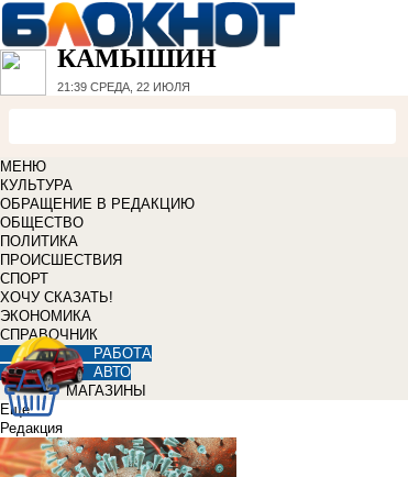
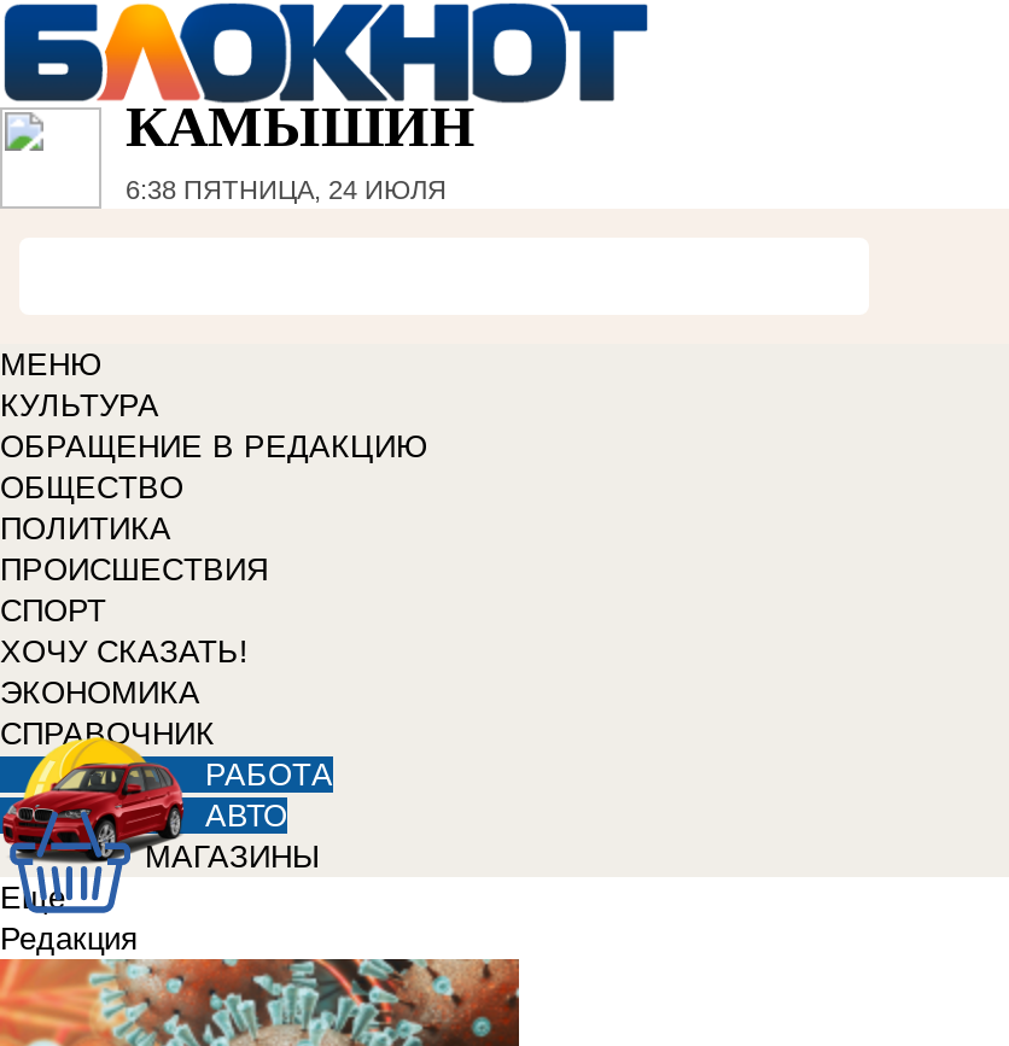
[57,81,190,94] 21:39 СРЕДА, 22 ИЮЛЯ -> [126,176,447,205] 6:38 ПЯТНИЦА, 24 ИЮЛЯ

